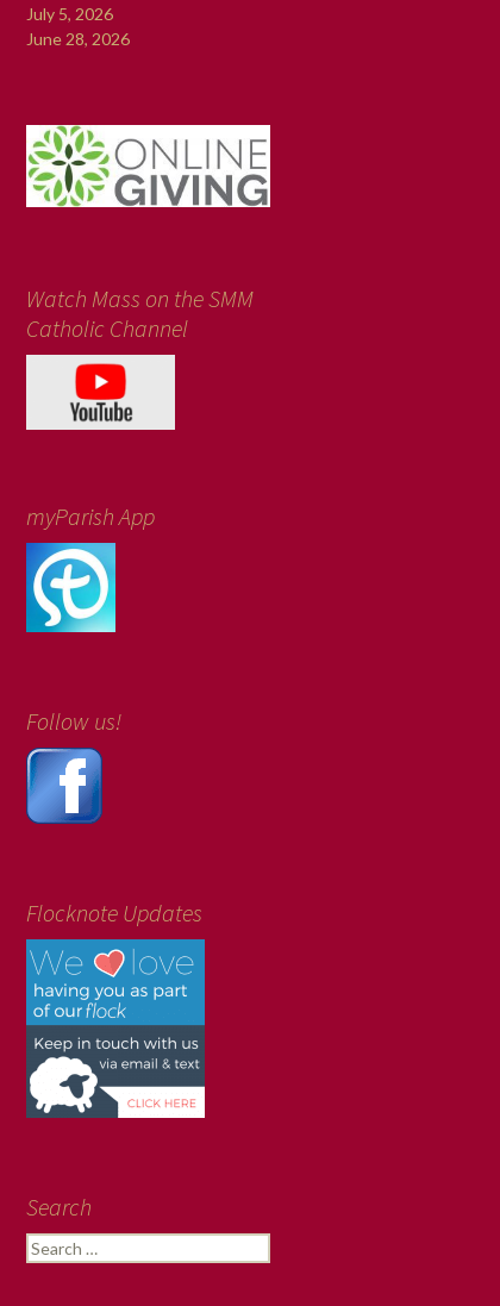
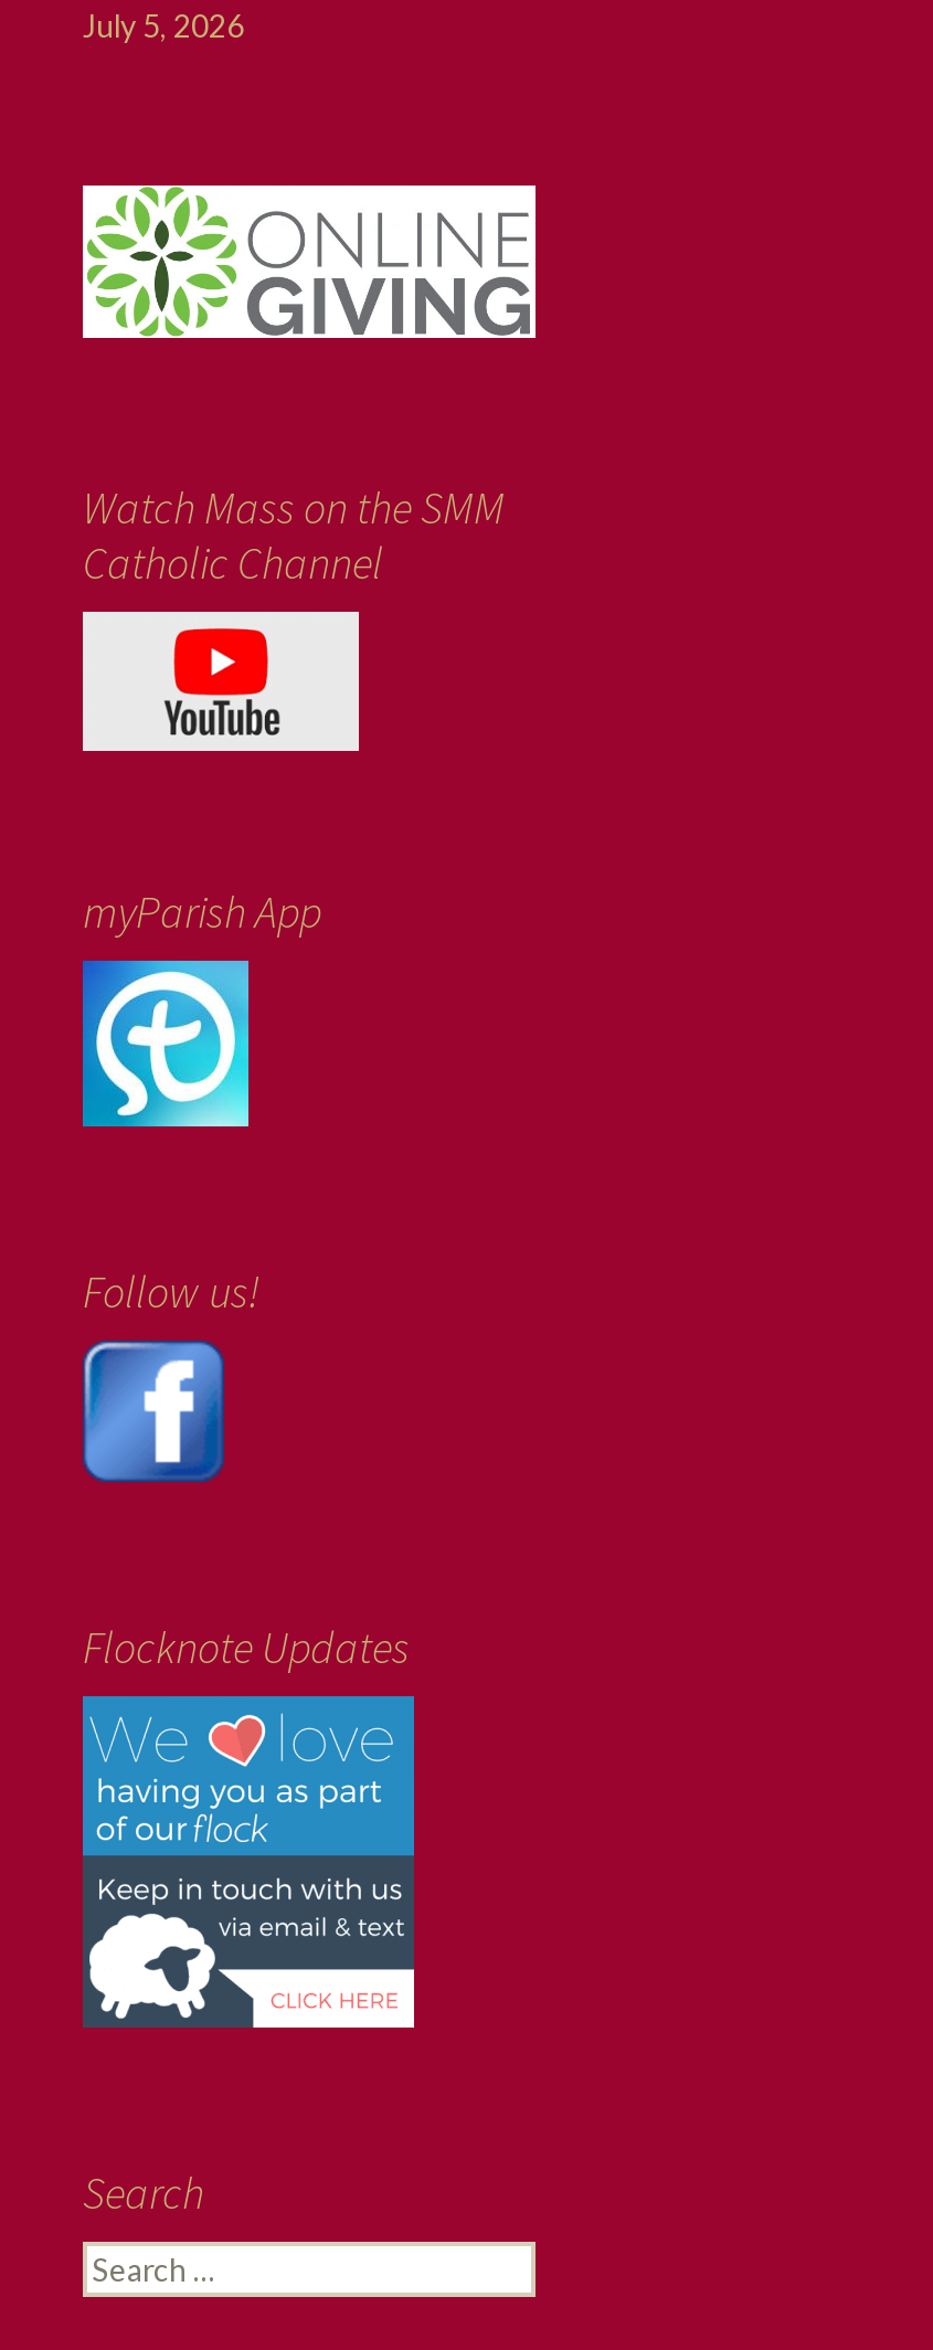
[26,29,130,49] June 28, 2026 -> none

